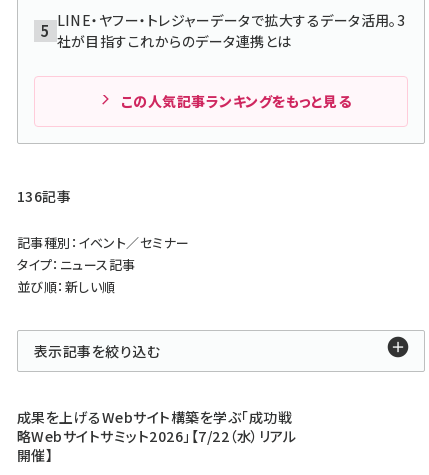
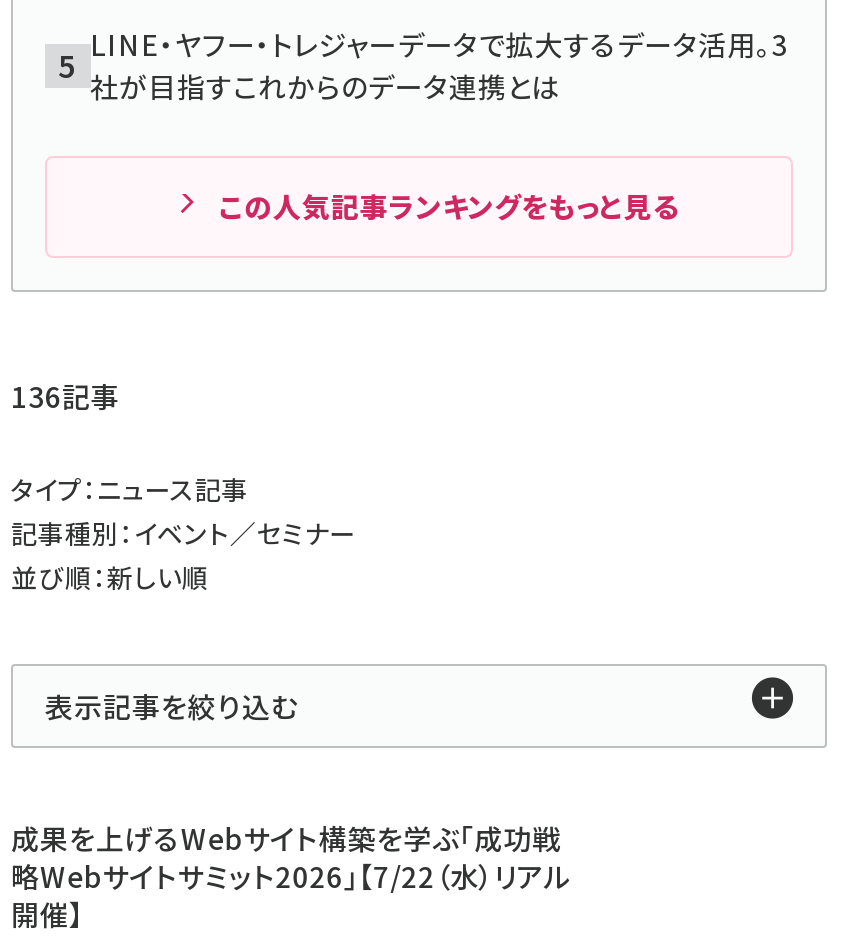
moved [17,233,190,252] -> [11,514,356,552]: 記事種別：イベント／セミナー
moved [17,255,136,274] -> [11,470,249,508]: タイプ：ニュース記事

